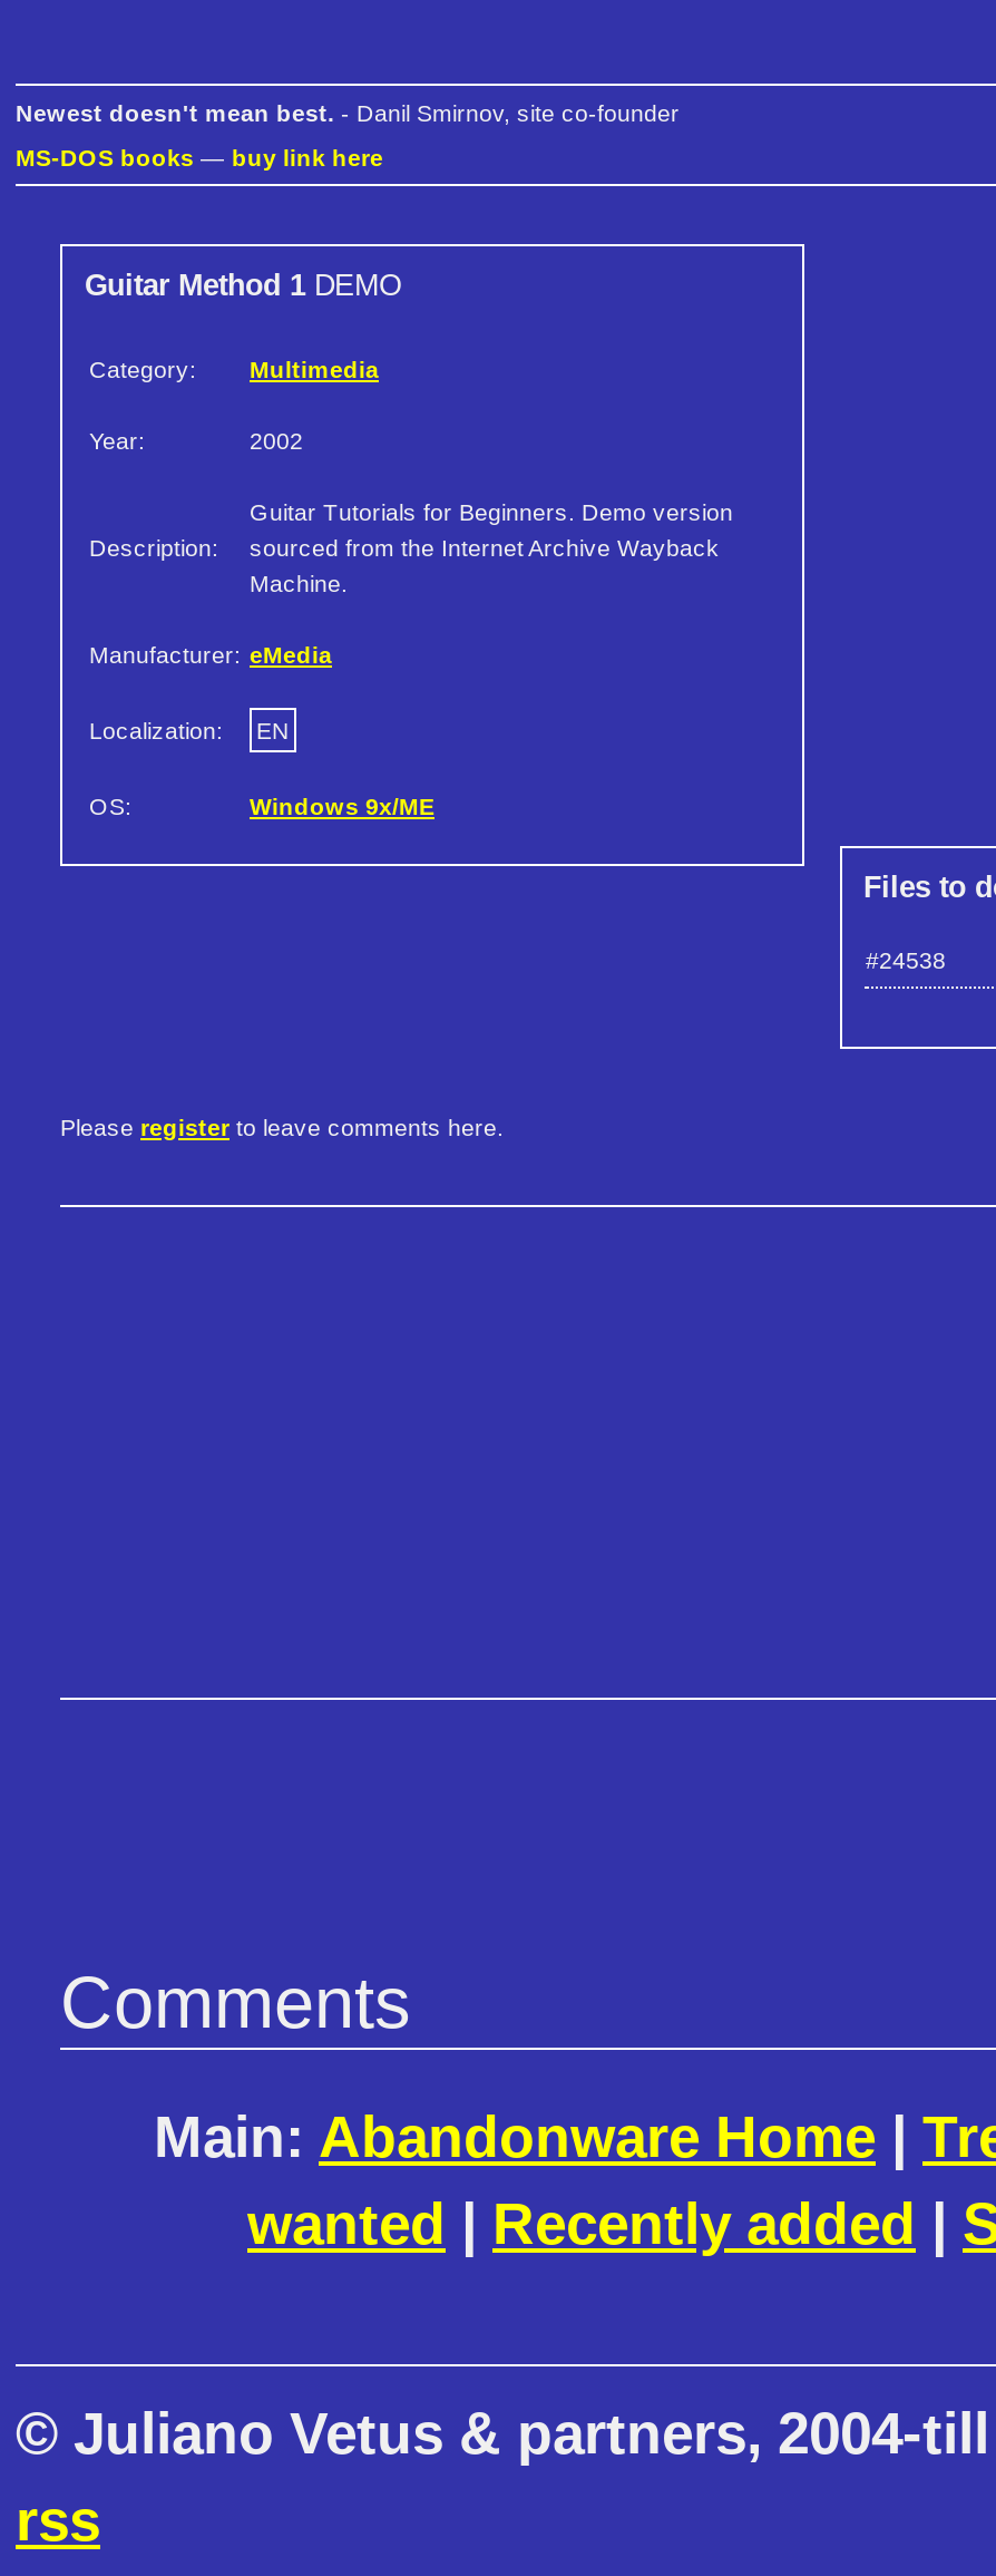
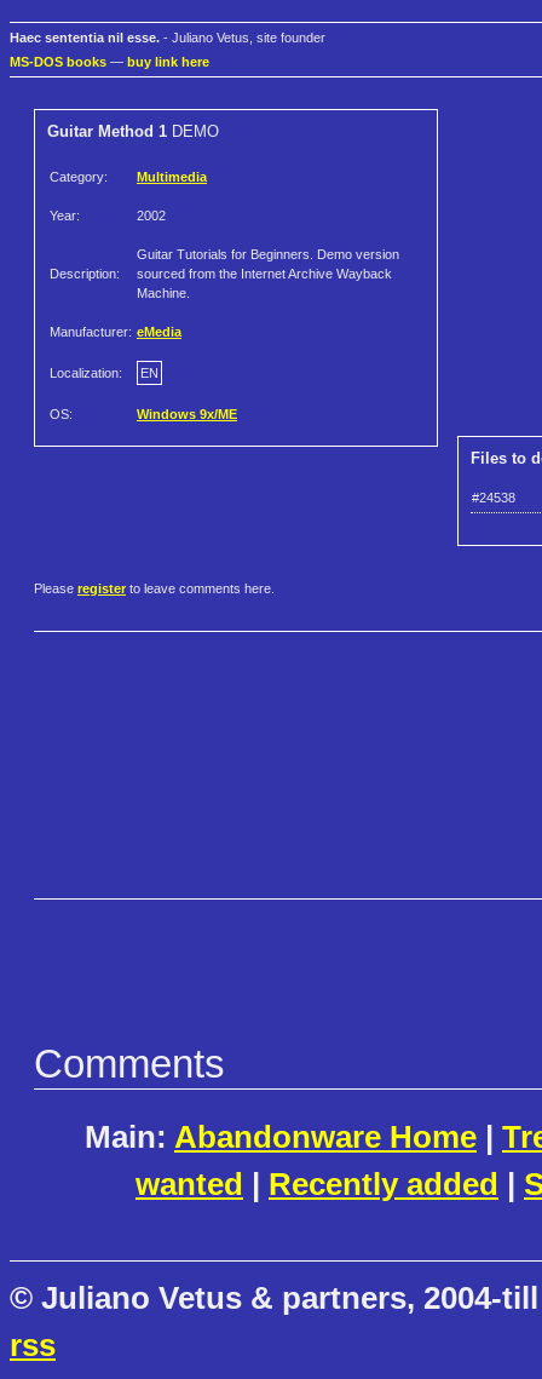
[16,100,680,126] Newest doesn't mean best. - Danil Smirnov, site co-founder -> [10,31,325,45] Haec sententia nil esse. - Juliano Vetus, site founder

